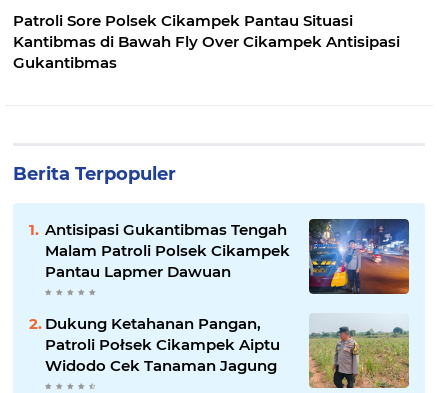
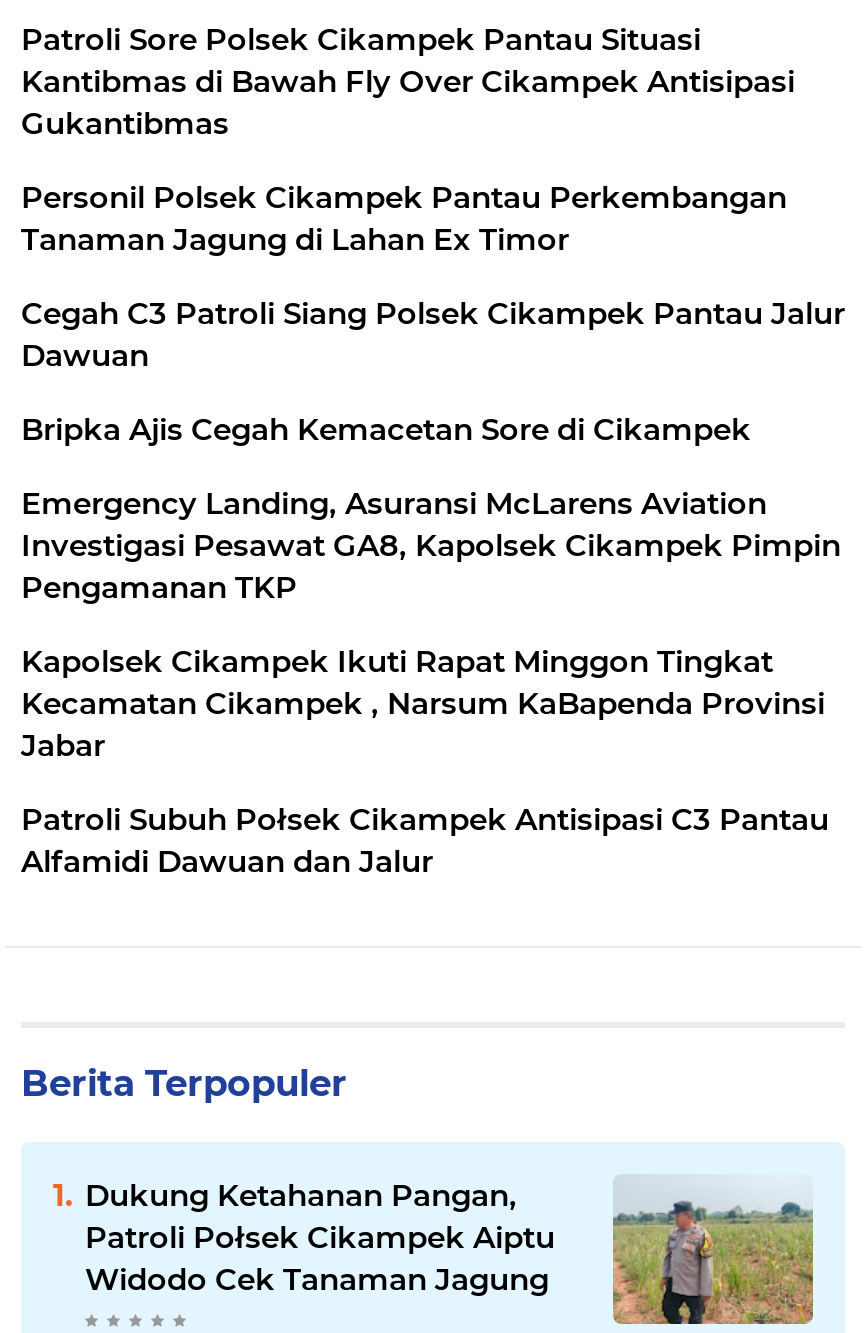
none -> [21,178,845,880] Personil Polsek Cikampek Pantau Perkembangan | Tanaman Jagung di Lahan Ex Timor | Cegah C3 Patroli Siang Polsek Cikampek Pantau Jalur | Dawuan | Bripka Ajis Cegah Kemacetan Sore di Cikampek | Emergency Landing, Asuransi McLarens Aviation | Investigasi Pesawat GA8, Kapolsek Cikampek Pimpin | Pengamanan TKP | Kapolsek Cikampek Ikuti Rapat Minggon Tingkat | Kecamatan Cikampek , Narsum KaBapenda Provinsi | Jabar | Patroli Subuh Połsek Cikampek Antisipasi C3 Pantau | Alfamidi Dawuan dan Jalur
moved [13,163,176,185] -> [21,1062,347,1106]: Berita Terpopuler
[45,218,410,295] [image] | Antisipasi Gukantibmas Tengah | Malam Patroli Polsek Cikampek | Pantau Lapmer Dawuan -> none

